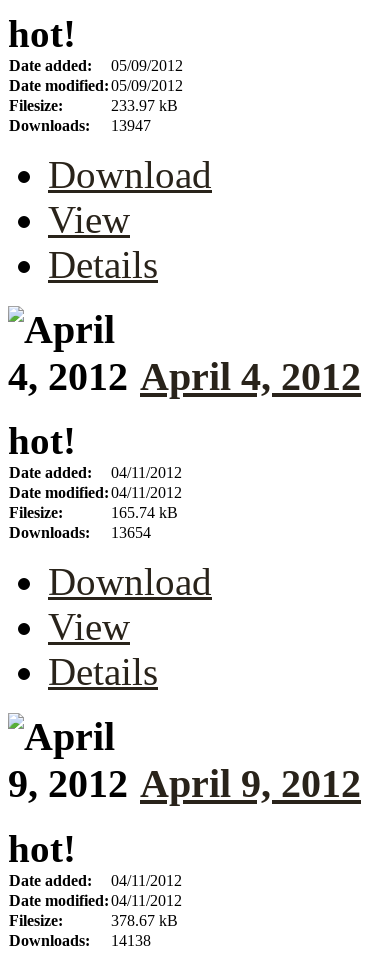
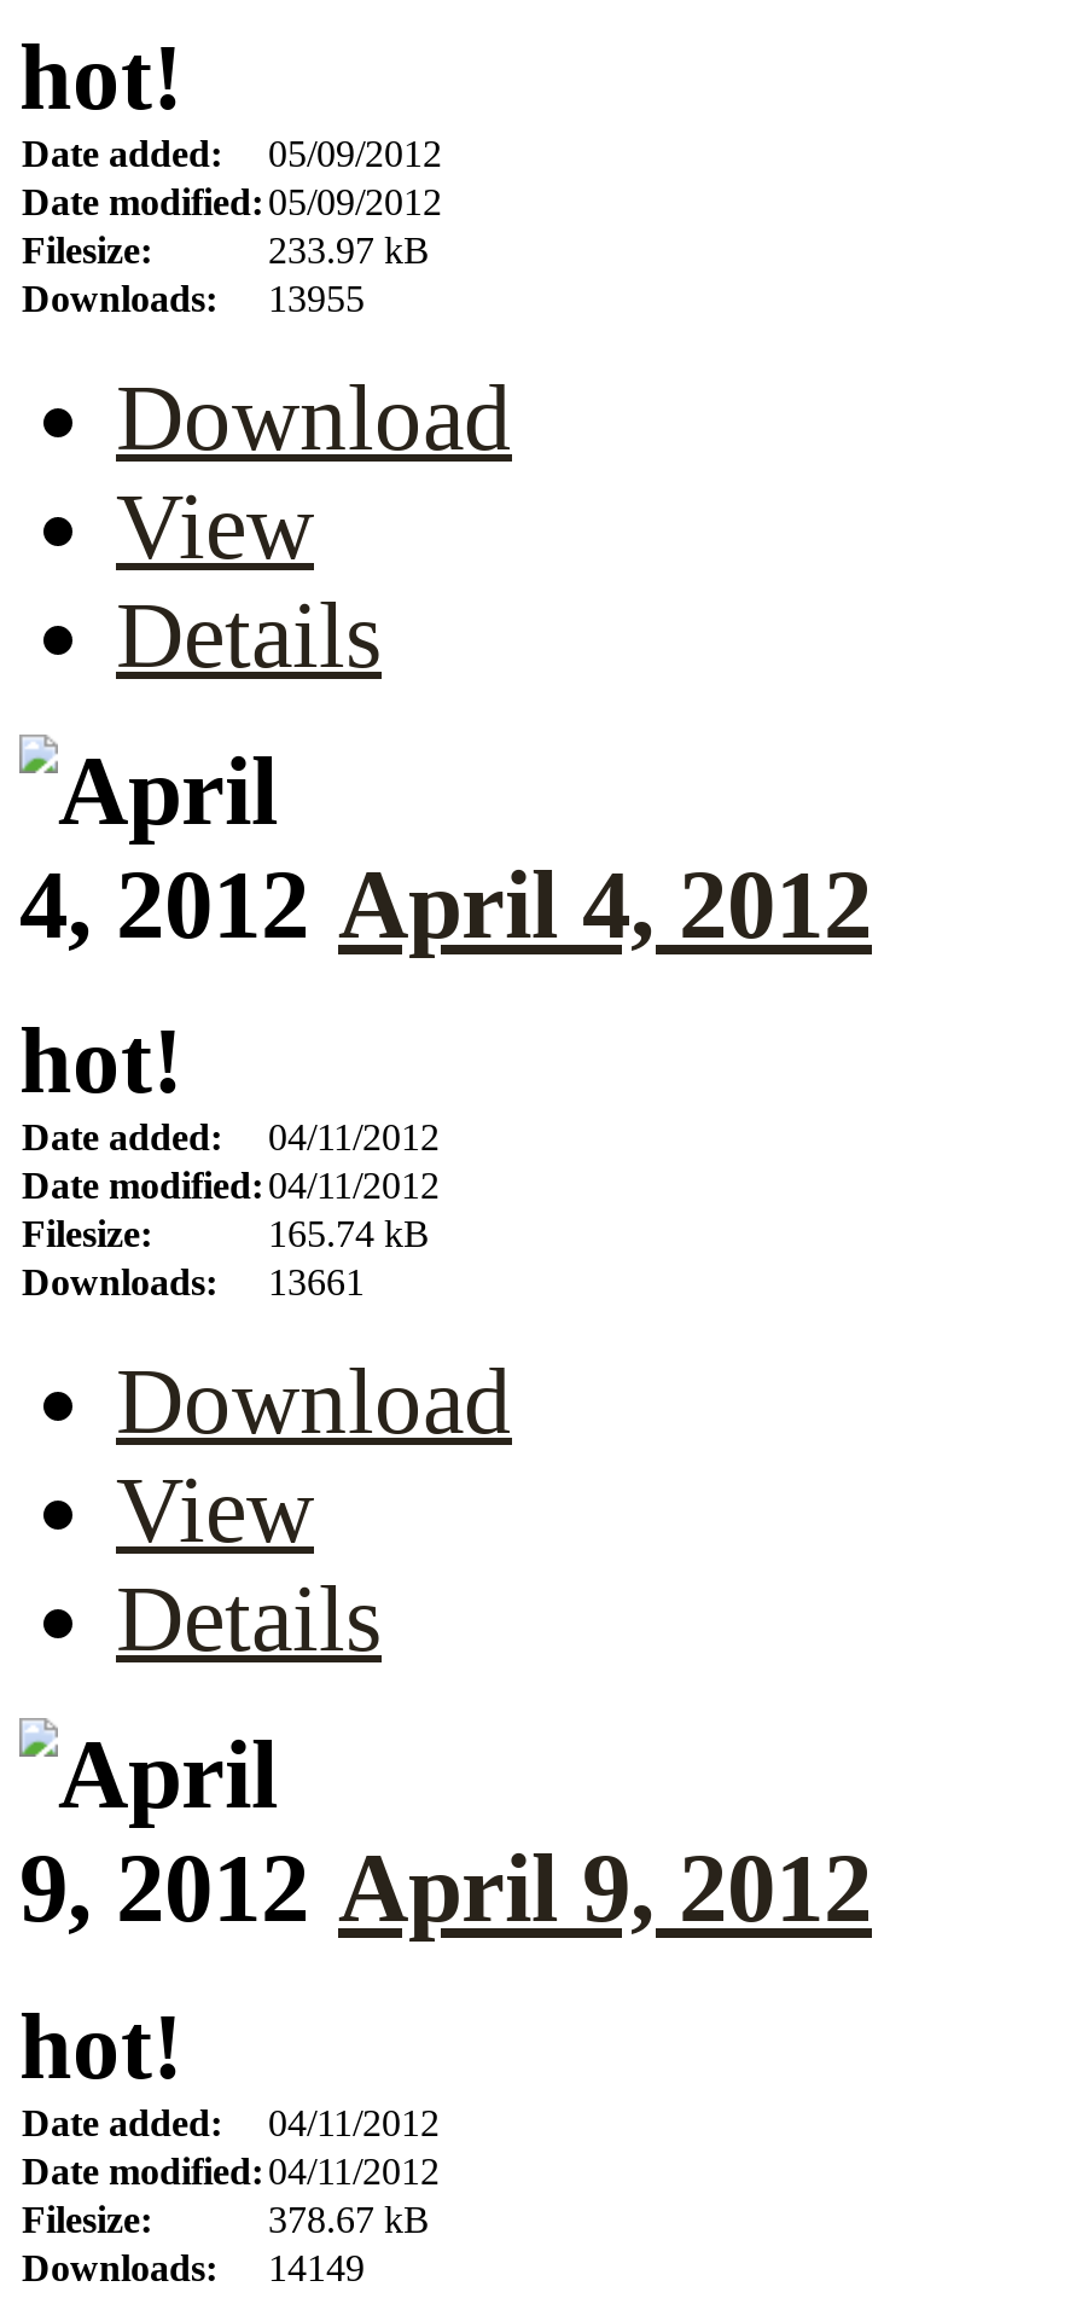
[9,117,151,134] Downloads: 13947 -> [22,277,365,318] Downloads: 13955
[9,524,151,541] Downloads: 13654 -> [22,1262,365,1303] Downloads: 13661
[9,932,151,949] Downloads: 14138 -> [22,2246,365,2288] Downloads: 14149

